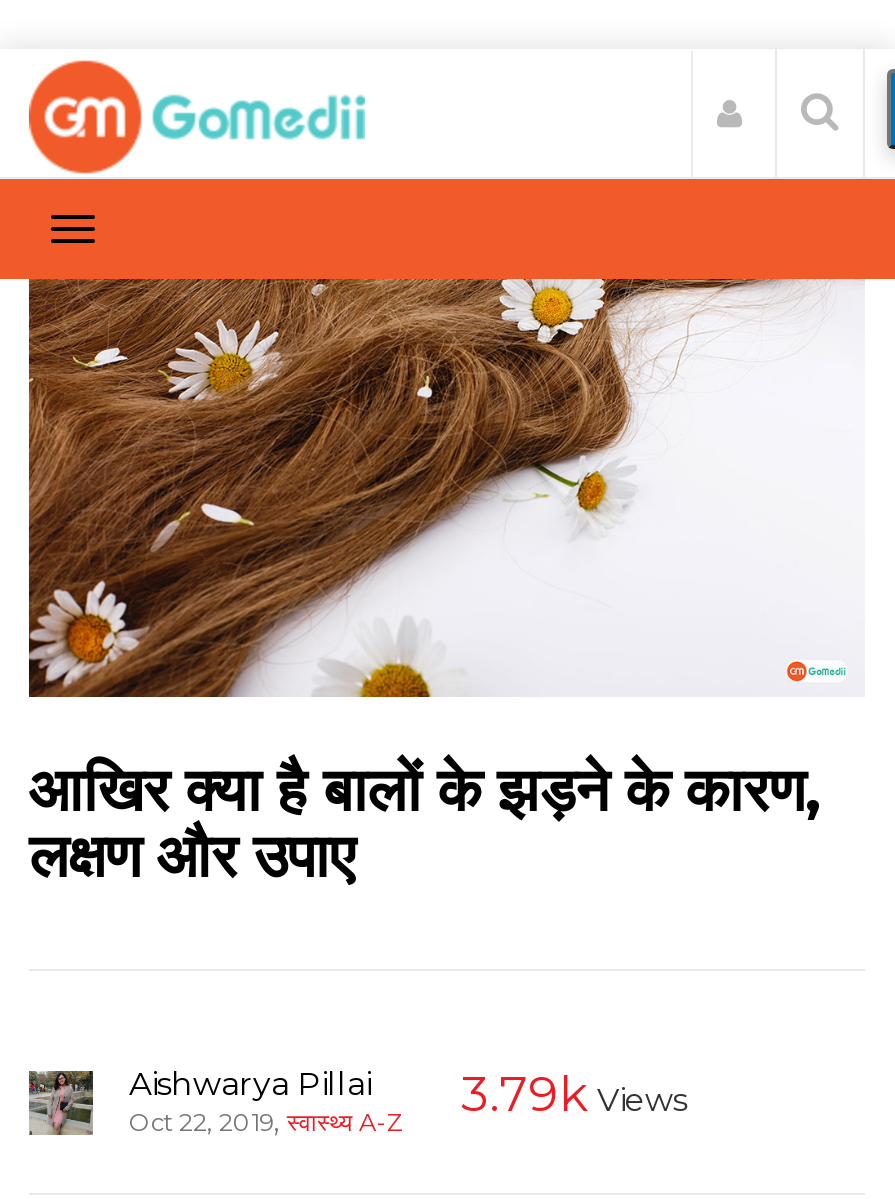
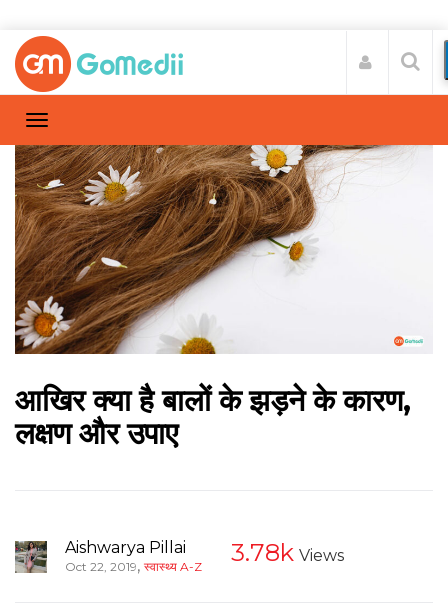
[129,1065,687,1139] Oct 22, 2019, स्वास्थ्य A-Z 3.79k Views -> [65,538,344,575] Oct 22, 2019, स्वास्थ्य A-Z 3.78k Views

